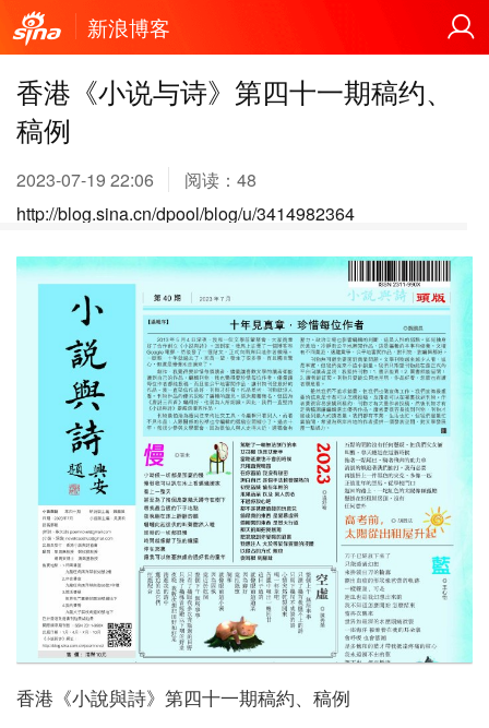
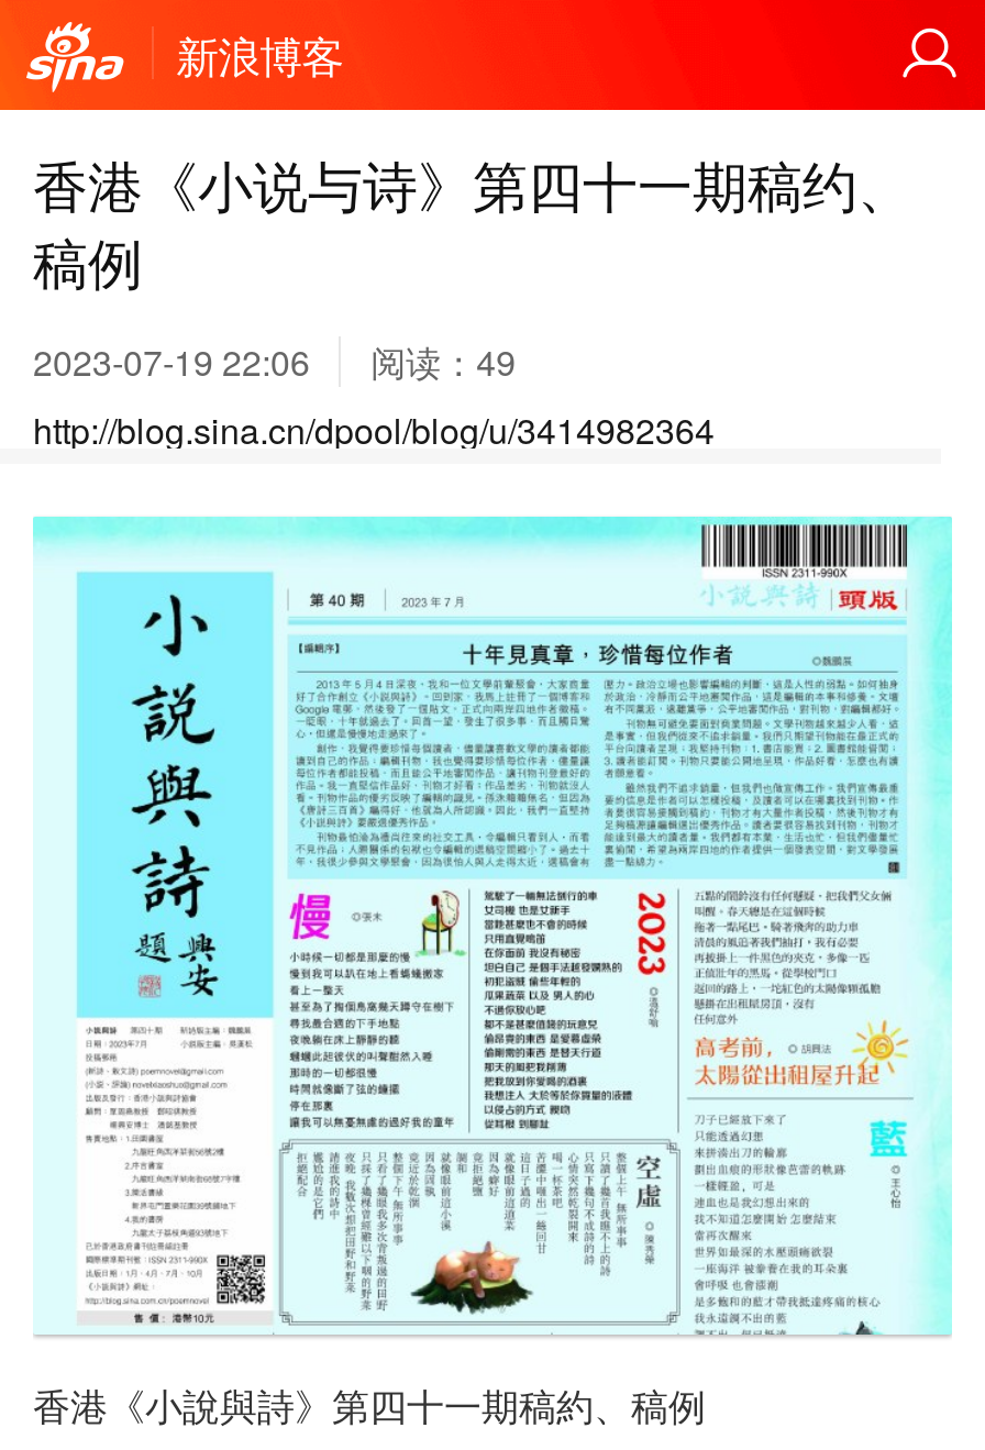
[16,167,256,192] 2023-07-19 22:06 阅读：48 -> [33,336,516,387] 2023-07-19 22:06 阅读：49

